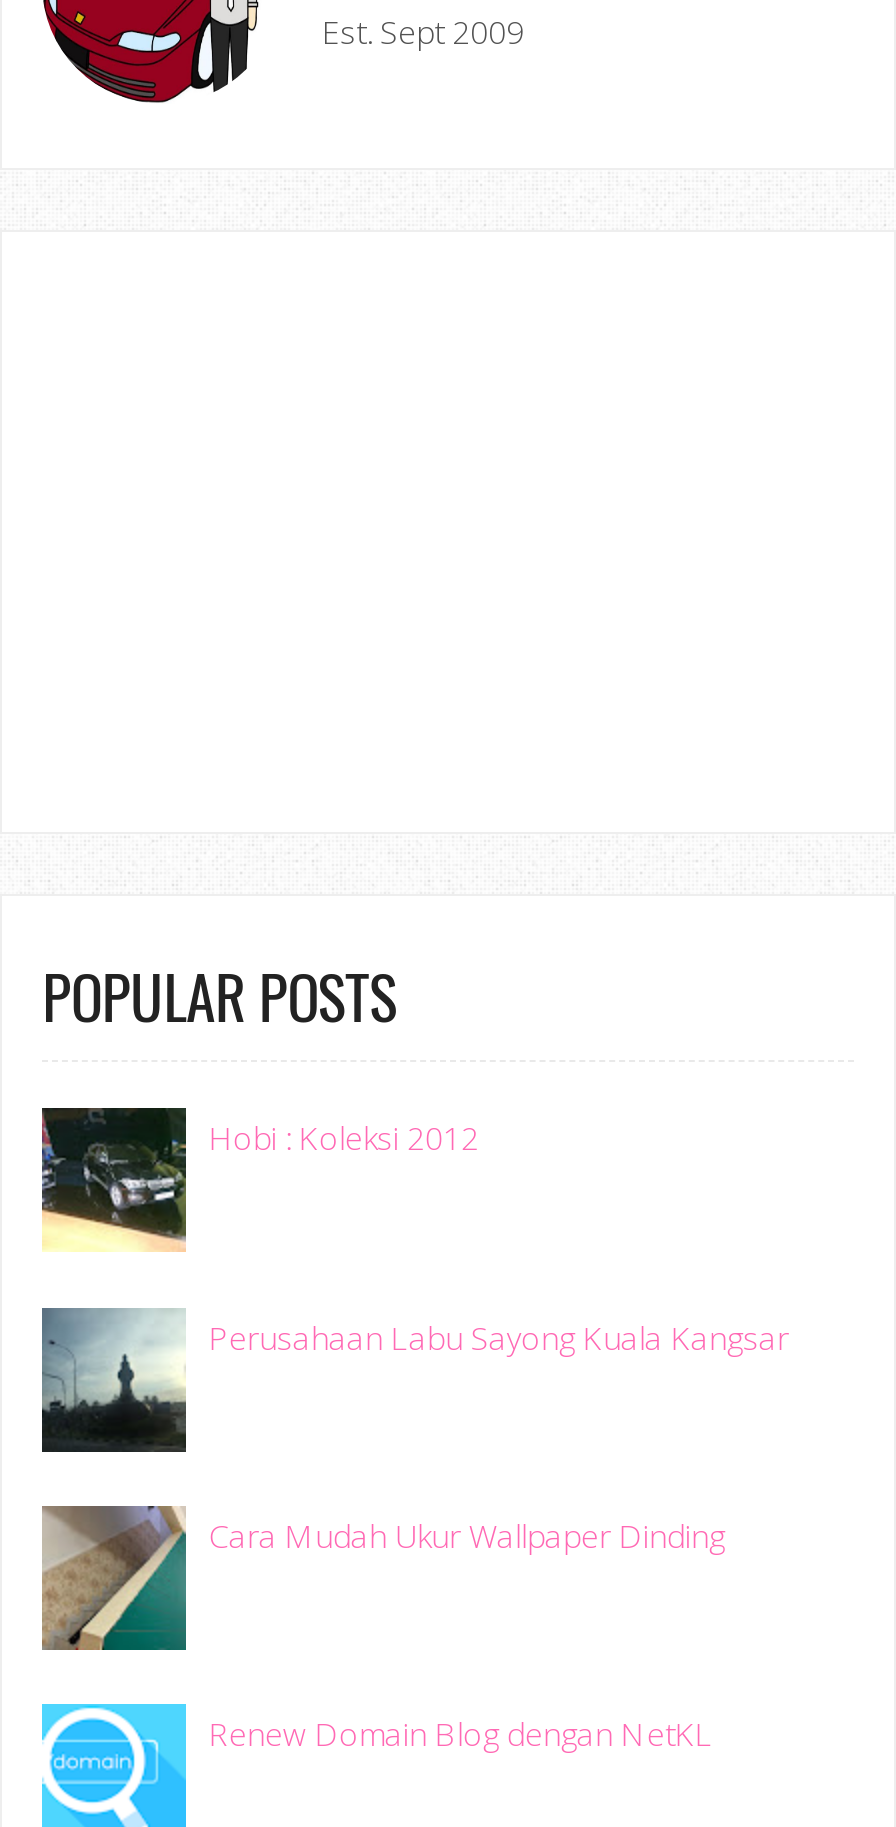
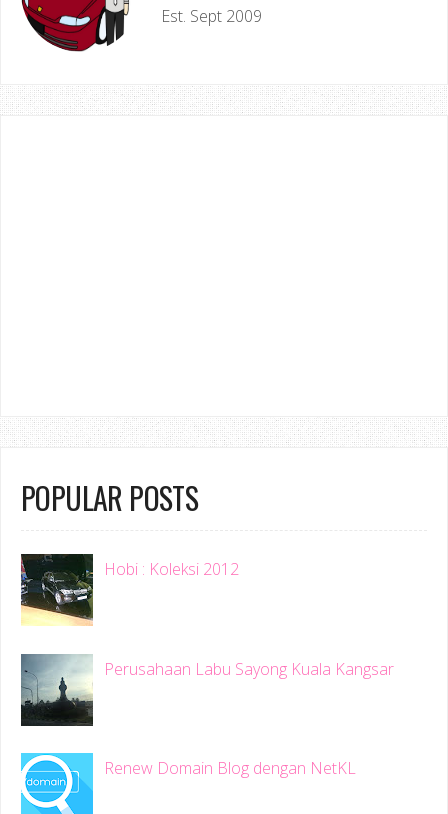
[40,1506,725,1654] [image] | Cara Mudah Ukur Wallpaper Dinding -> none

